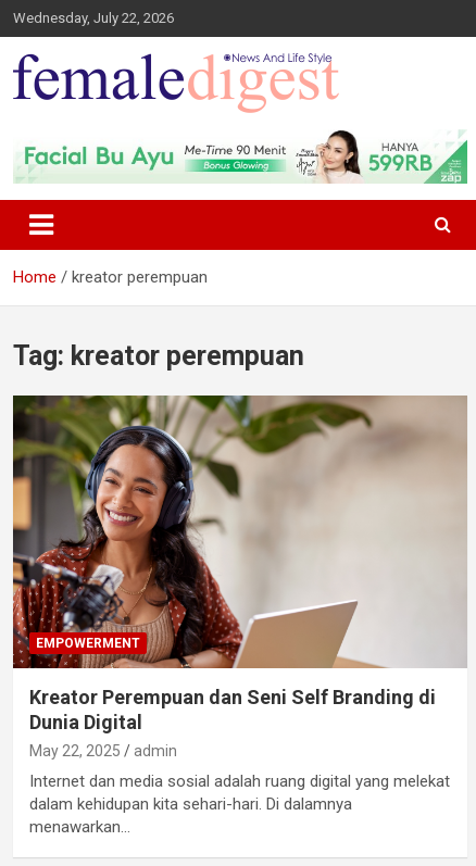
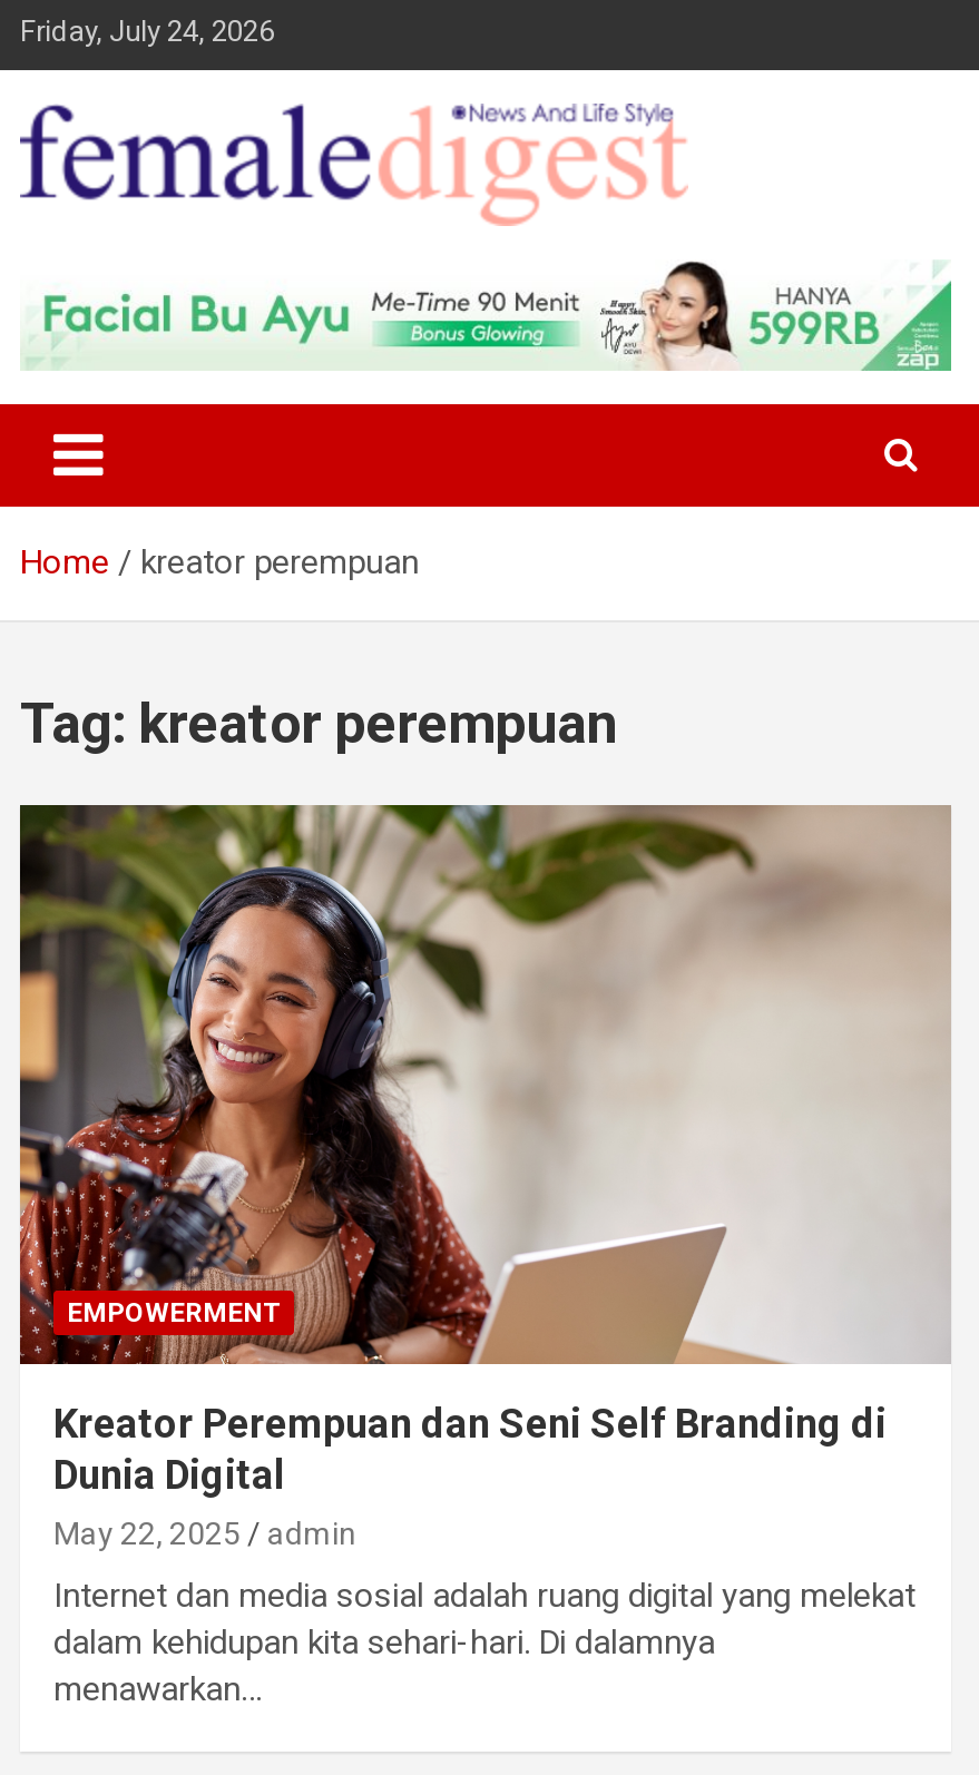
[13,10,174,26] Wednesday, July 22, 2026 -> [20,14,274,48] Friday, July 24, 2026

